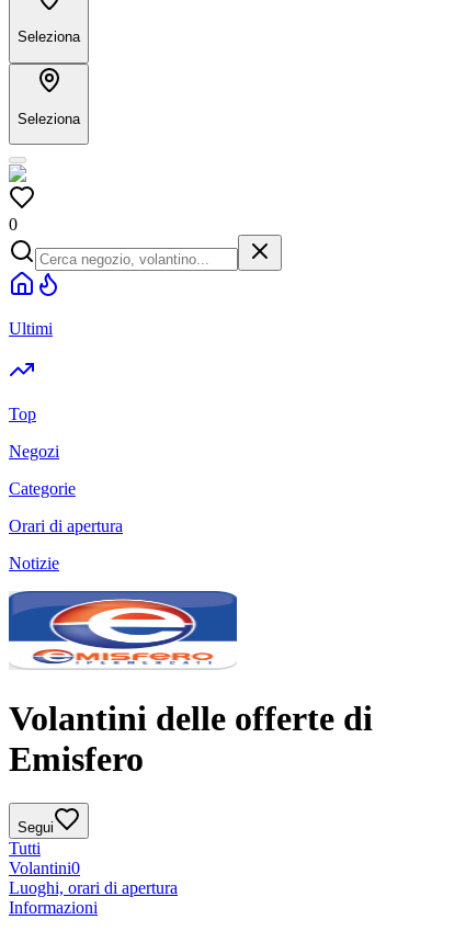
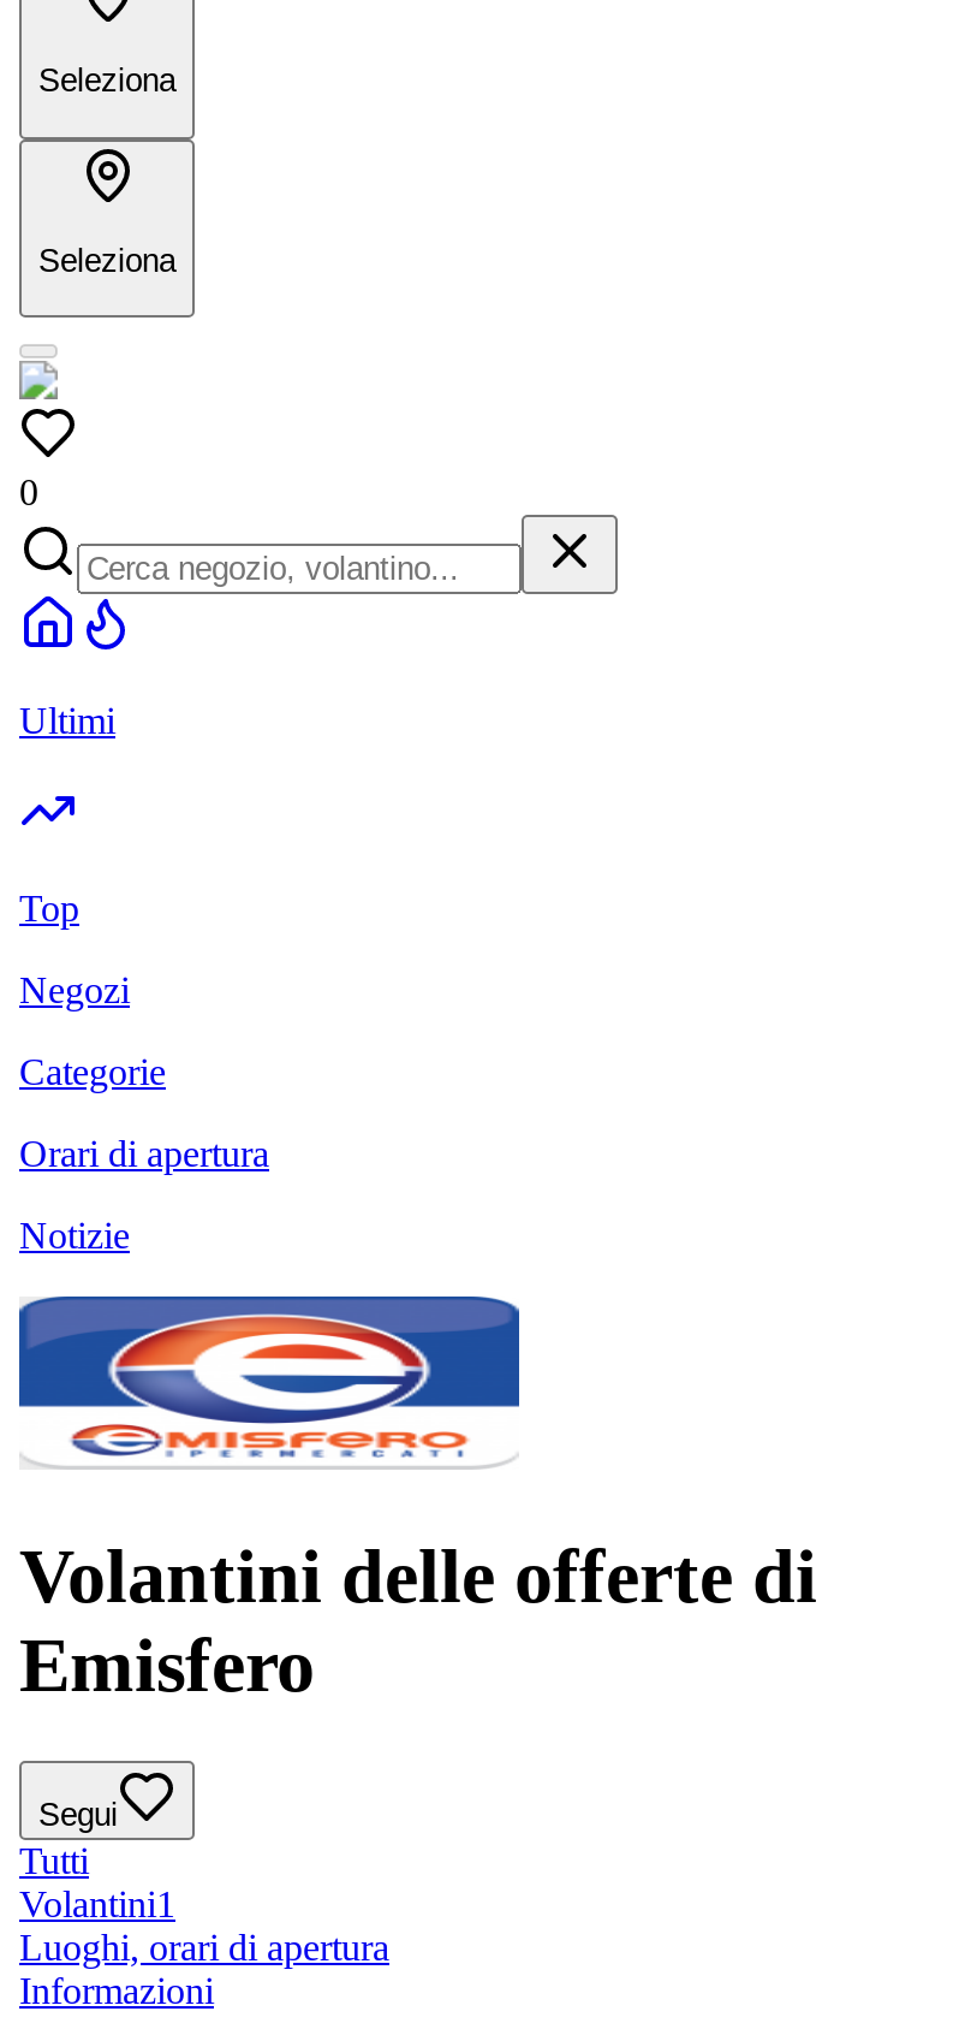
[9,859,80,877] Volantini0 -> [19,1884,175,1925] Volantini1

